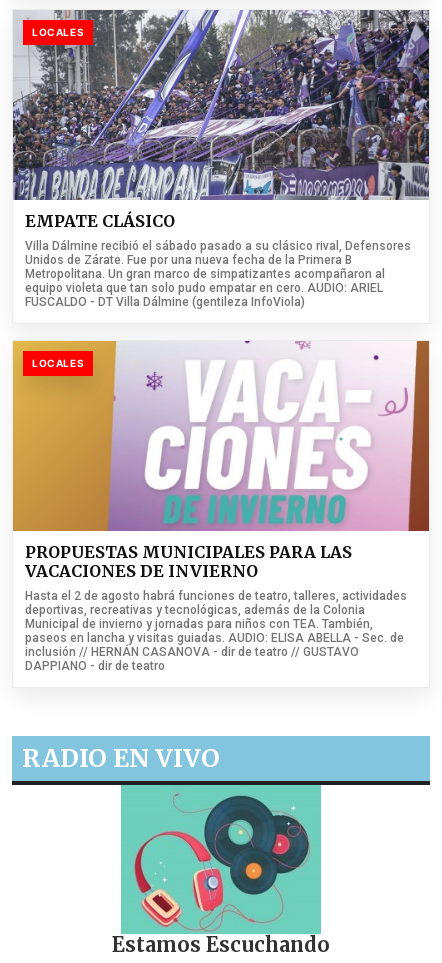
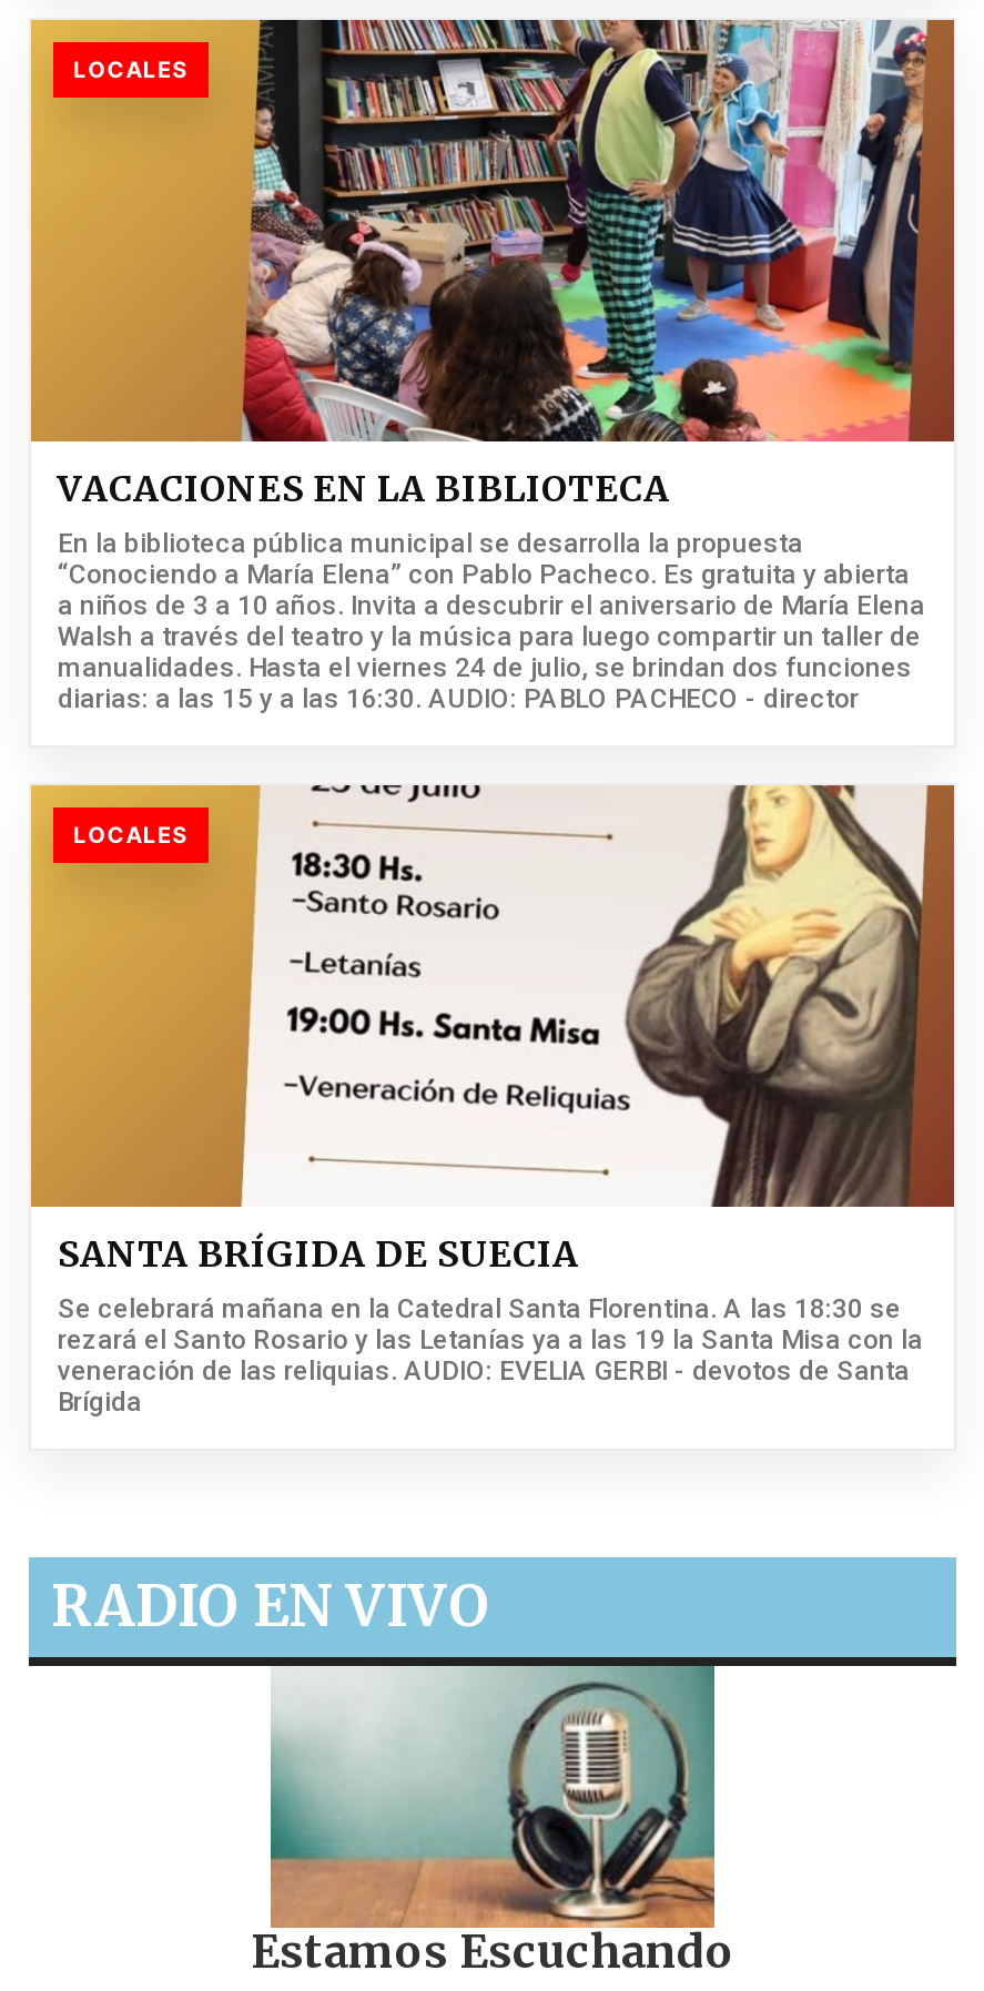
[12,9,430,309] [image] | EMPATE CLÁSICO | Villa Dálmine recibió el sábado pasado a su clásico rival, Defensores | Unidos de Zárate. Fue por una nueva fecha de la Primera B | Metropolitana. Un gran marco de simpatizantes acompañaron al | equipo violeta que tan solo pudo empatar en cero. AUDIO: ARIEL | FUSCALDO - DT Villa Dálmine (gentileza InfoViola) -> [29,18,956,715] [image] | VACACIONES EN LA BIBLIOTECA | En la biblioteca pública municipal se desarrolla la propuesta | “Conociendo a María Elena” con Pablo Pacheco. Es gratuita y abierta | a niños de 3 a 10 años. Invita a descubrir el aniversario de María Elena | Walsh a través del teatro y la música para luego compartir un taller de | manualidades. Hasta el viernes 24 de julio, se brindan dos funciones | diarias: a las 15 y a las 16:30. AUDIO: PABLO PACHECO - director
[25,340,416,673] [image] | PROPUESTAS MUNICIPALES PARA LAS | VACACIONES DE INVIERNO | Hasta el 2 de agosto habrá funciones de teatro, talleres, actividades | deportivas, recreativas y tecnológicas, además de la Colonia | Municipal de invierno y jornadas para niños con TEA. También, | paseos en lancha y visitas guiadas. AUDIO: ELISA ABELLA - Sec. de | inclusión // HERNÁN CASANOVA - dir de teatro // GUSTAVO | DAPPIANO - dir de teatro -> [58,783,923,1418] [image] | SANTA BRÍGIDA DE SUECIA | Se celebrará mañana en la Catedral Santa Florentina. A las 18:30 se | rezará el Santo Rosario y las Letanías ya a las 19 la Santa Misa con la | veneración de las reliquias. AUDIO: EVELIA GERBI - devotos de Santa | Brígida
[121,784,322,930] [image] -> [271,1664,717,1919] [image]

